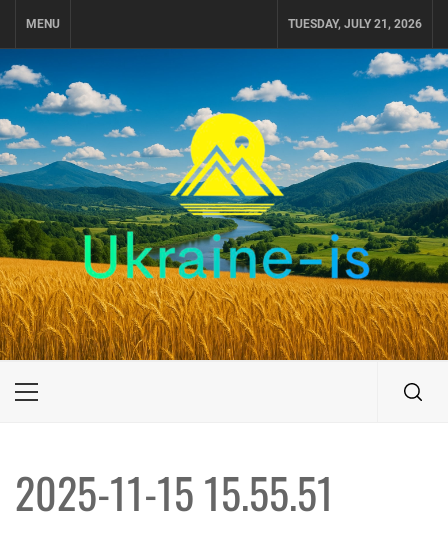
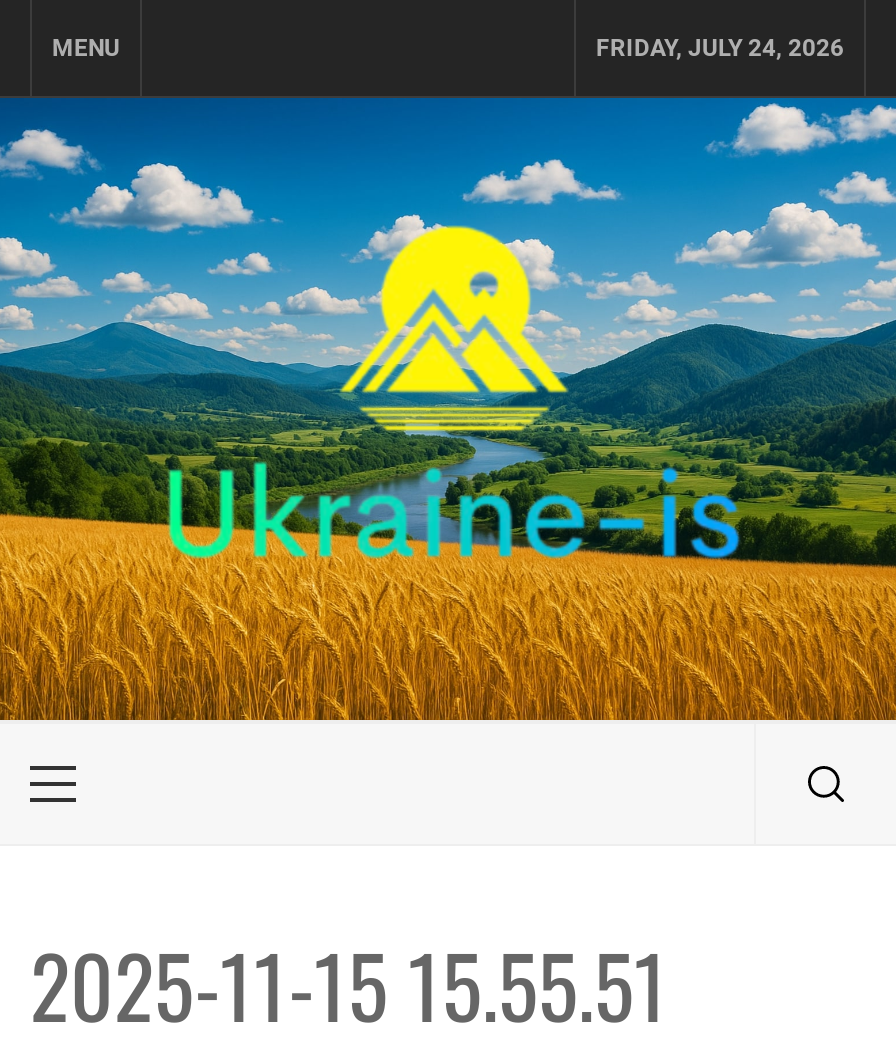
[288,17,422,31] TUESDAY, JULY 21, 2026 -> [596,34,844,62] FRIDAY, JULY 24, 2026

